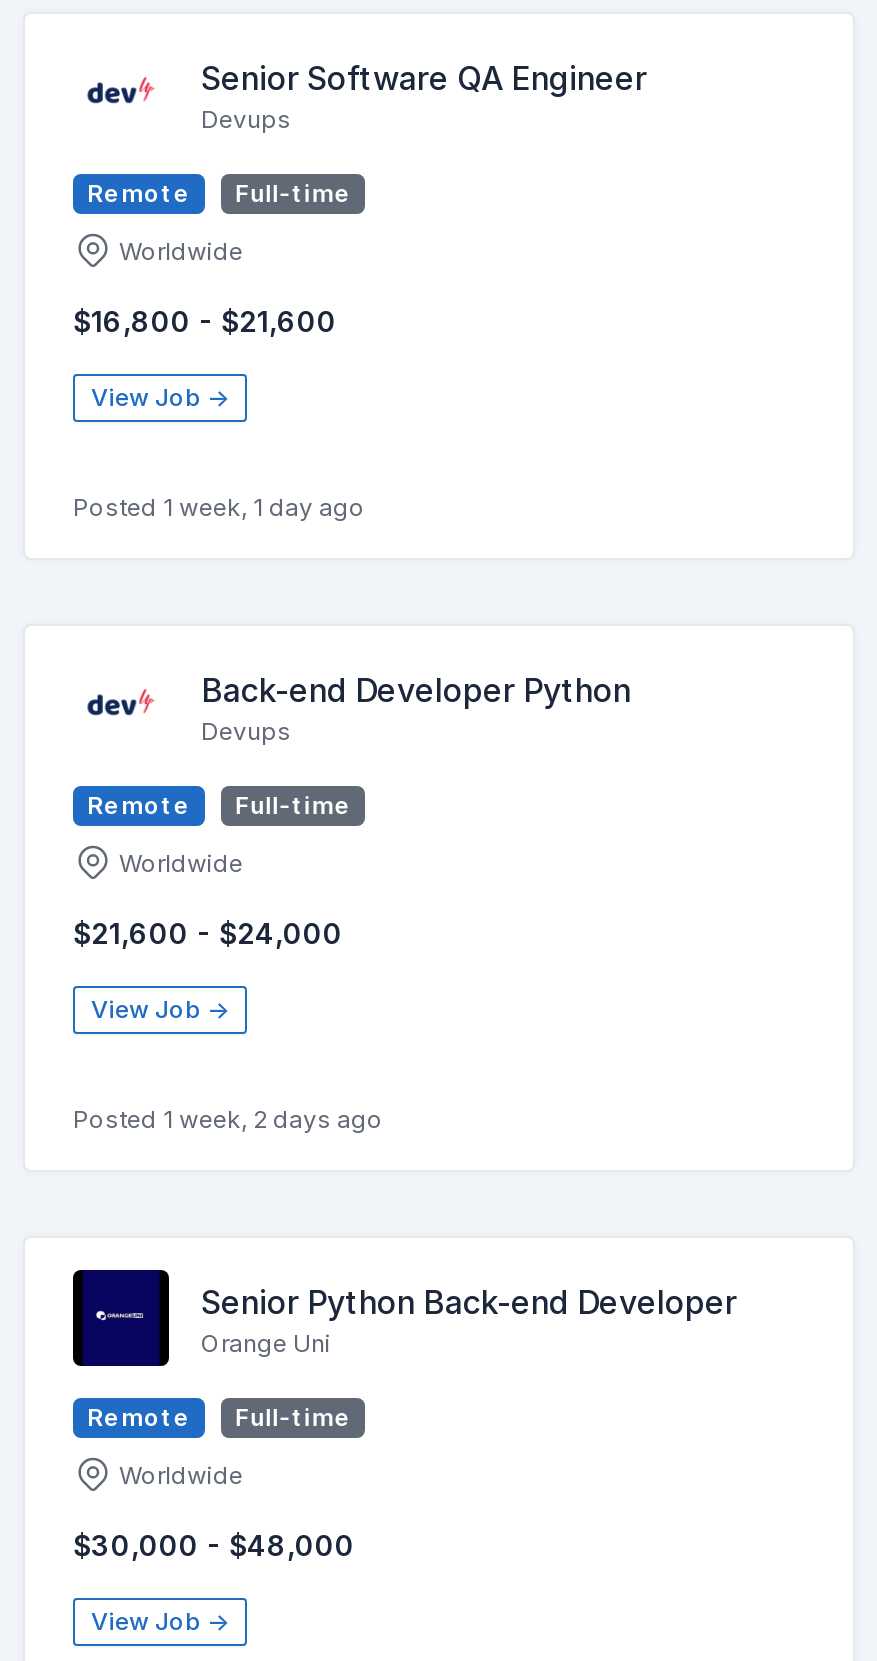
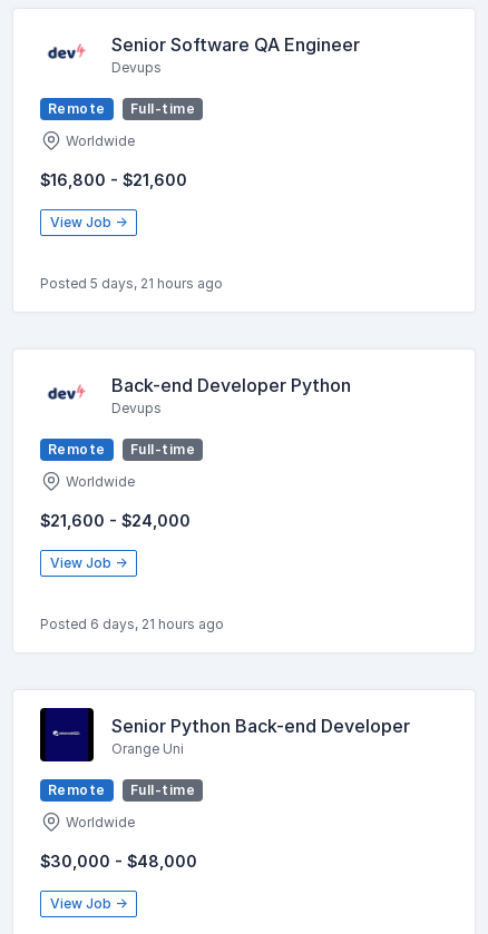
[73,492,365,522] Posted 1 week, 1 day ago -> [40,275,223,292] Posted 5 days, 21 hours ago
[73,1104,383,1134] Posted 1 week, 2 days ago -> [40,616,224,632] Posted 6 days, 21 hours ago

